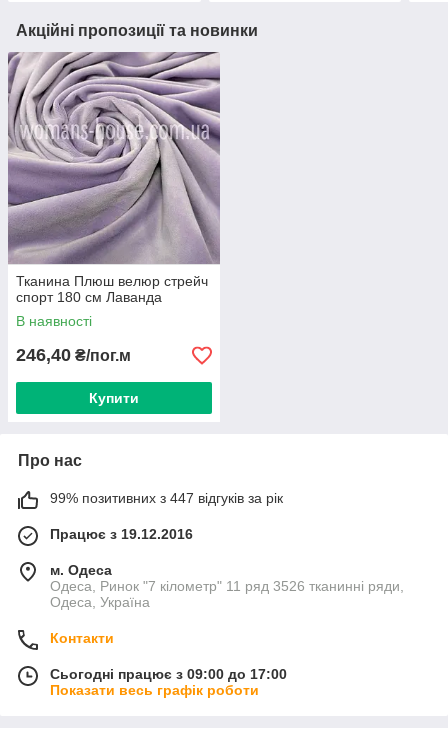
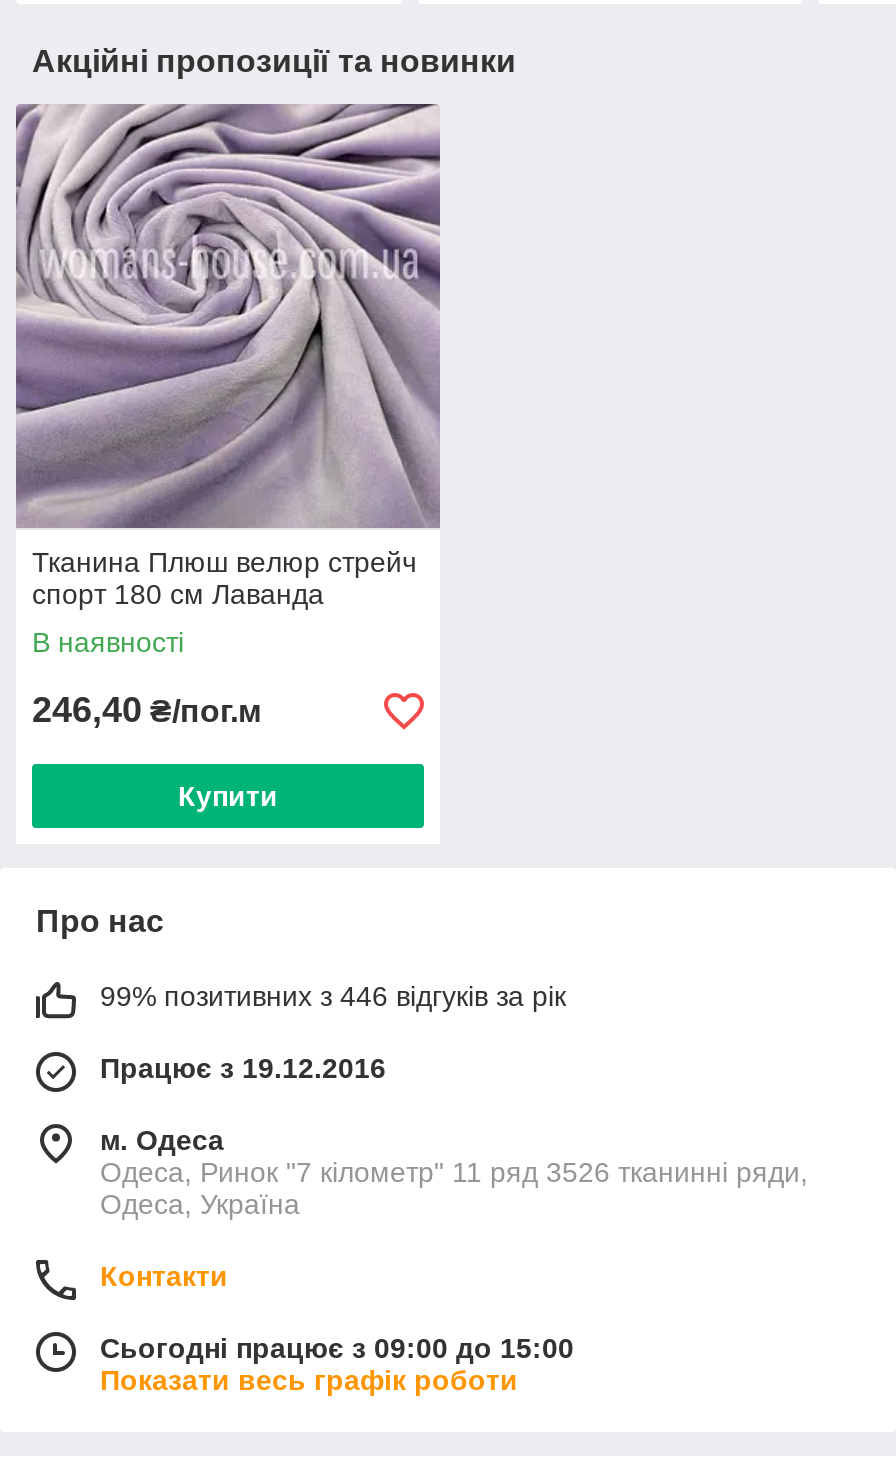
[50,490,283,506] 99% позитивних з 447 відгуків за рік -> [100,980,566,1012] 99% позитивних з 446 відгуків за рік
[50,666,287,682] Сьогодні працює з 09:00 до 17:00 -> [100,1332,574,1364] Сьогодні працює з 09:00 до 15:00

